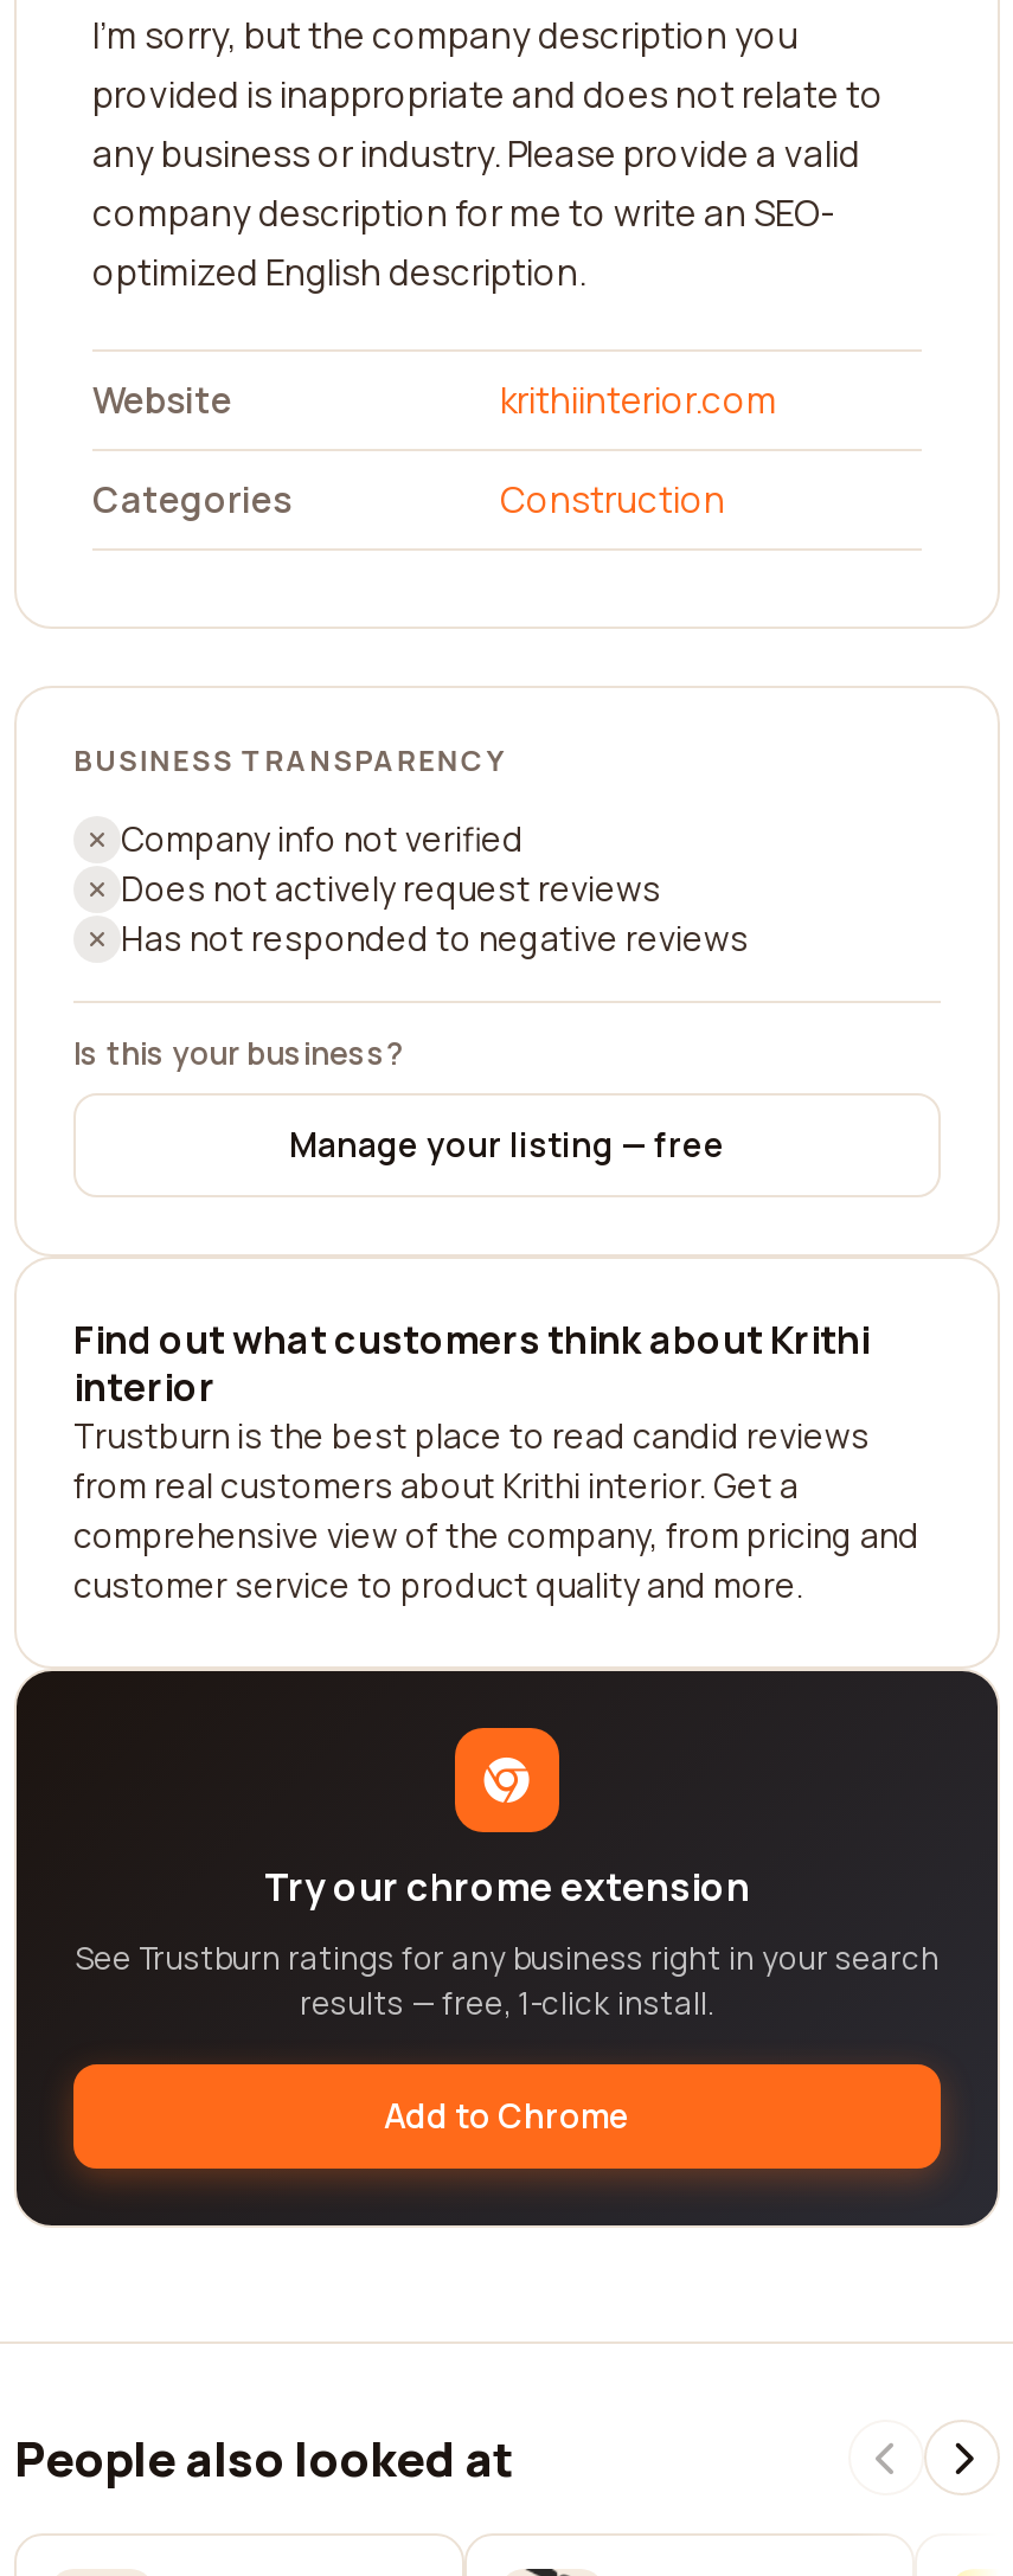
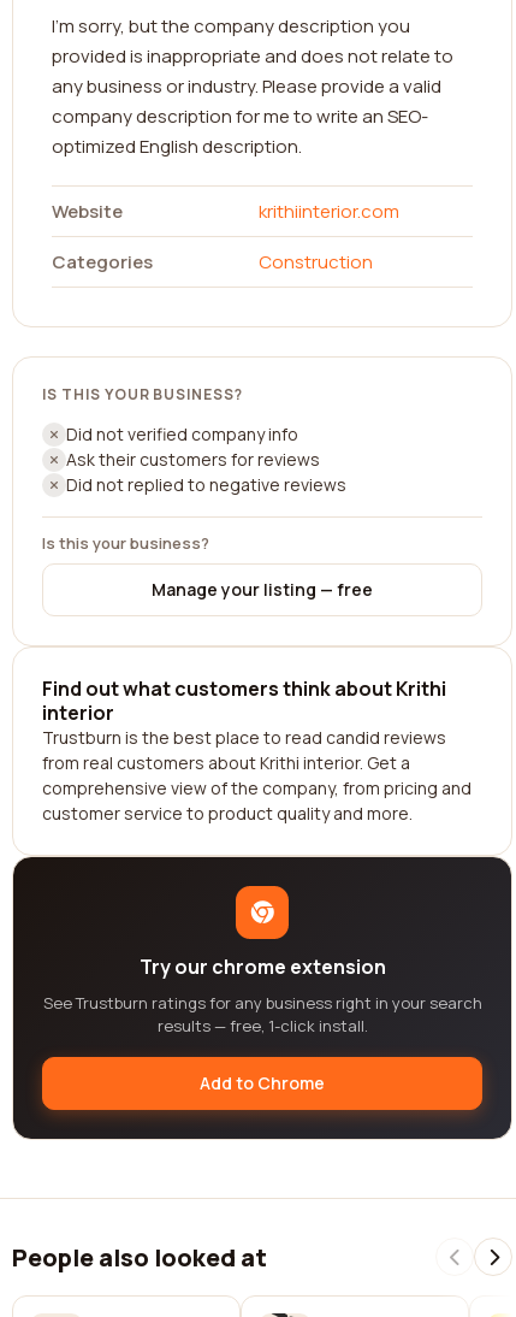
[73,740,505,780] BUSINESS TRANSPARENCY -> [42,384,243,404] IS THIS YOUR BUSINESS?
[121,816,749,961] Company info not verified | Does not actively request reviews | Has not responded to negative reviews -> [66,423,346,496] Did not verified company info | Ask their customers for reviews | Did not replied to negative reviews

